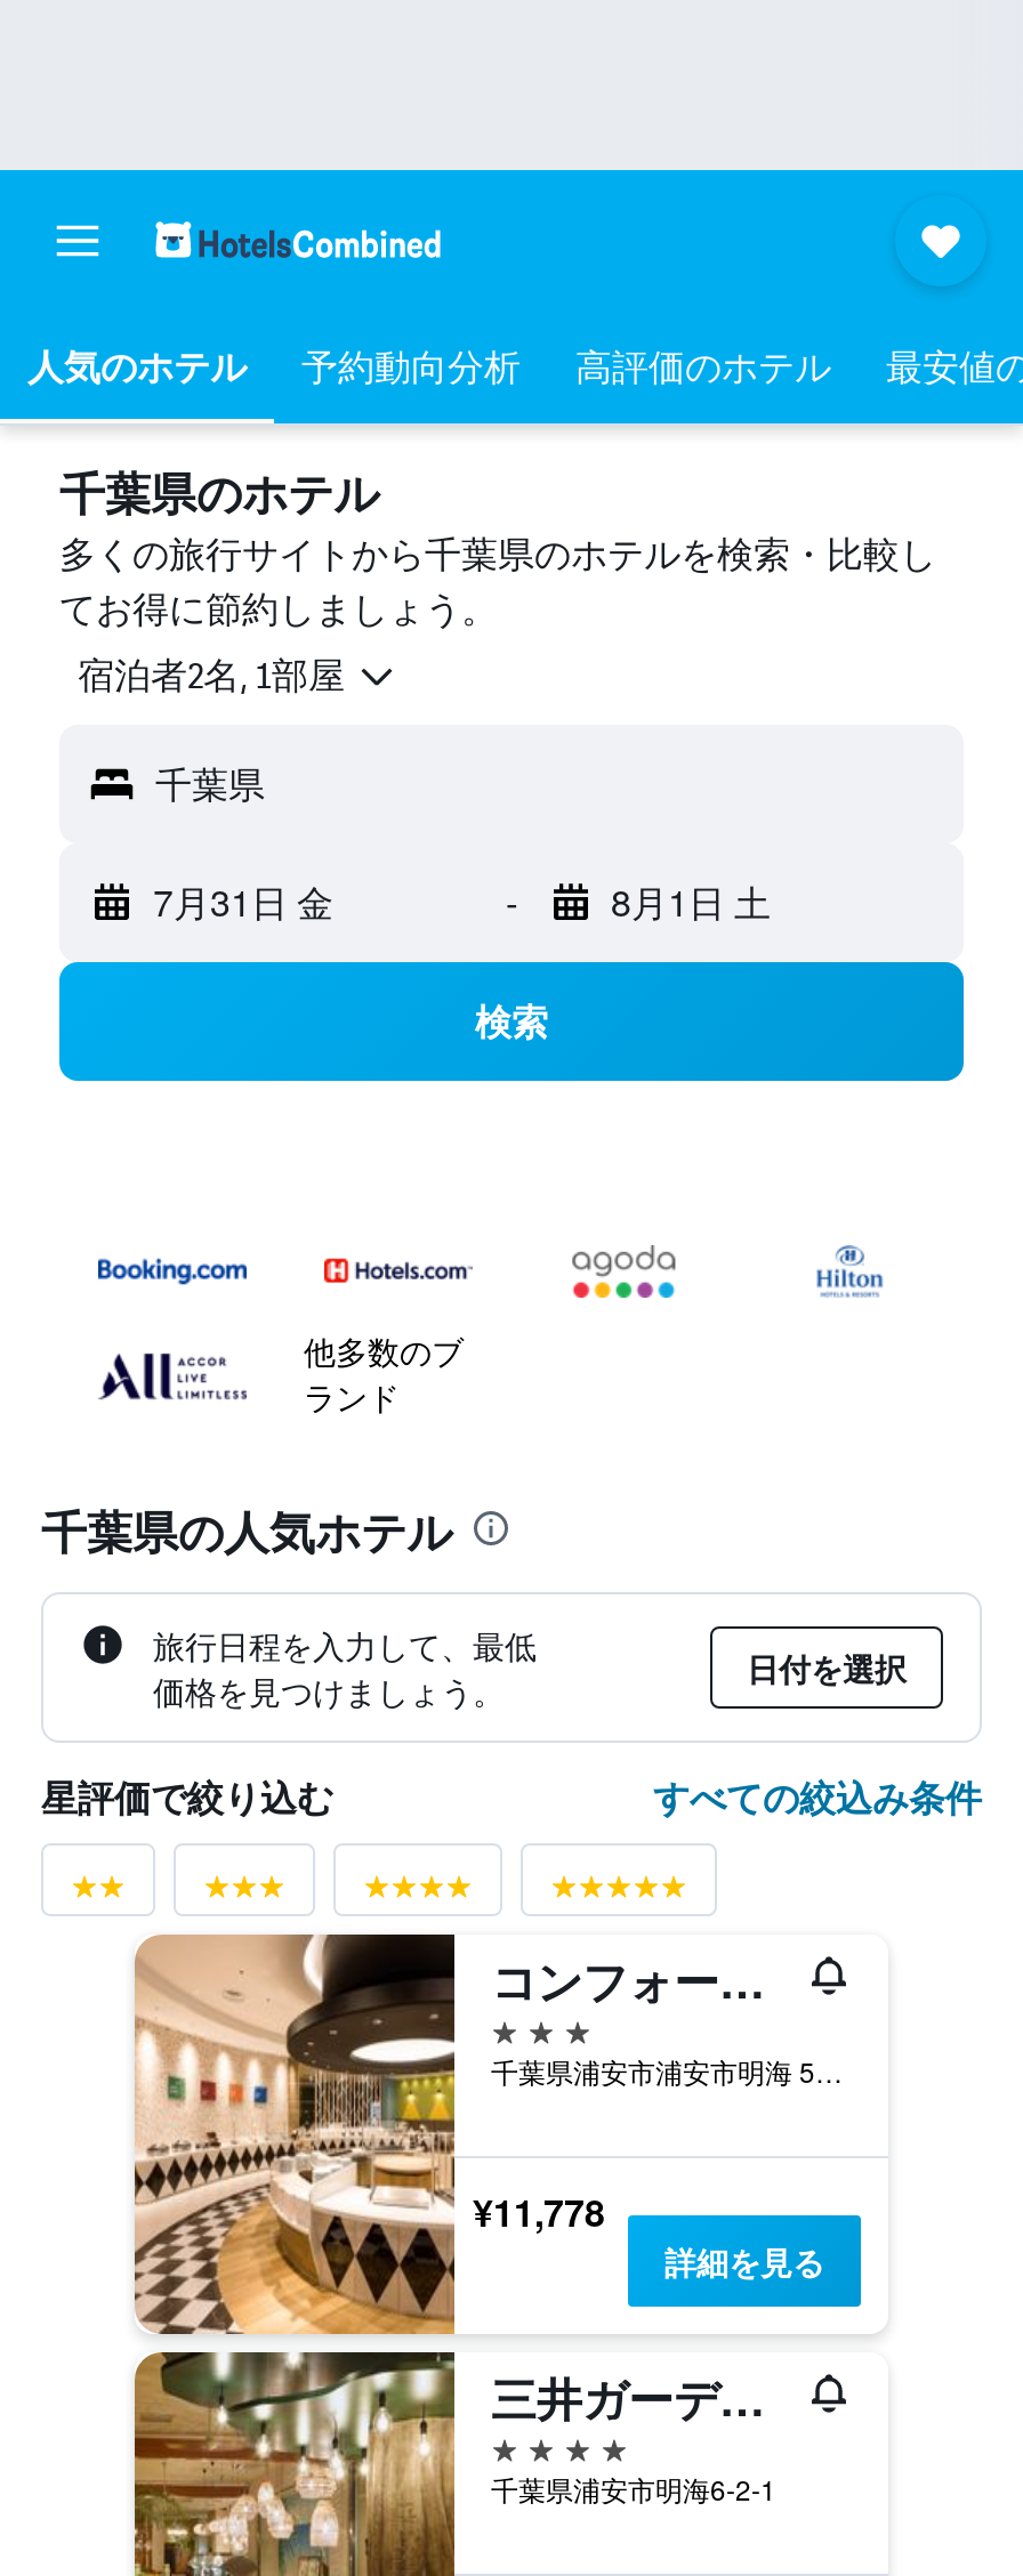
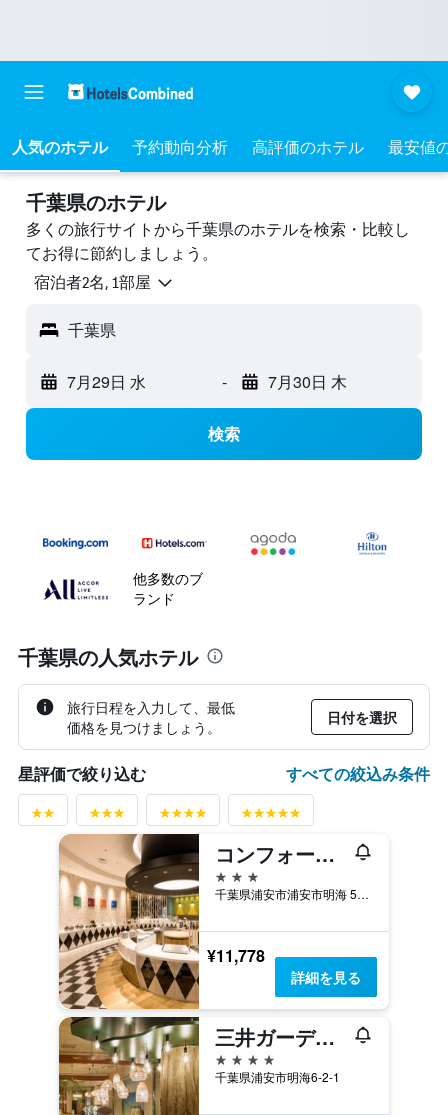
[153,876,333,928] 7月31日 金 -> [67,370,146,393] 7月29日 水
[611,876,771,928] 8月1日 土 -> [267,370,346,393] 7月30日 木

